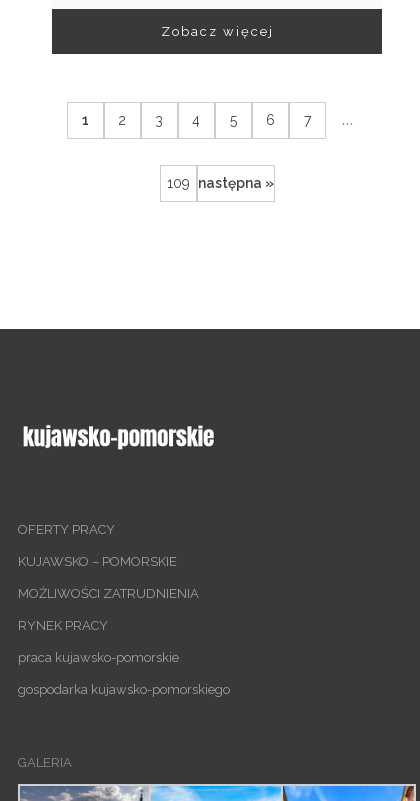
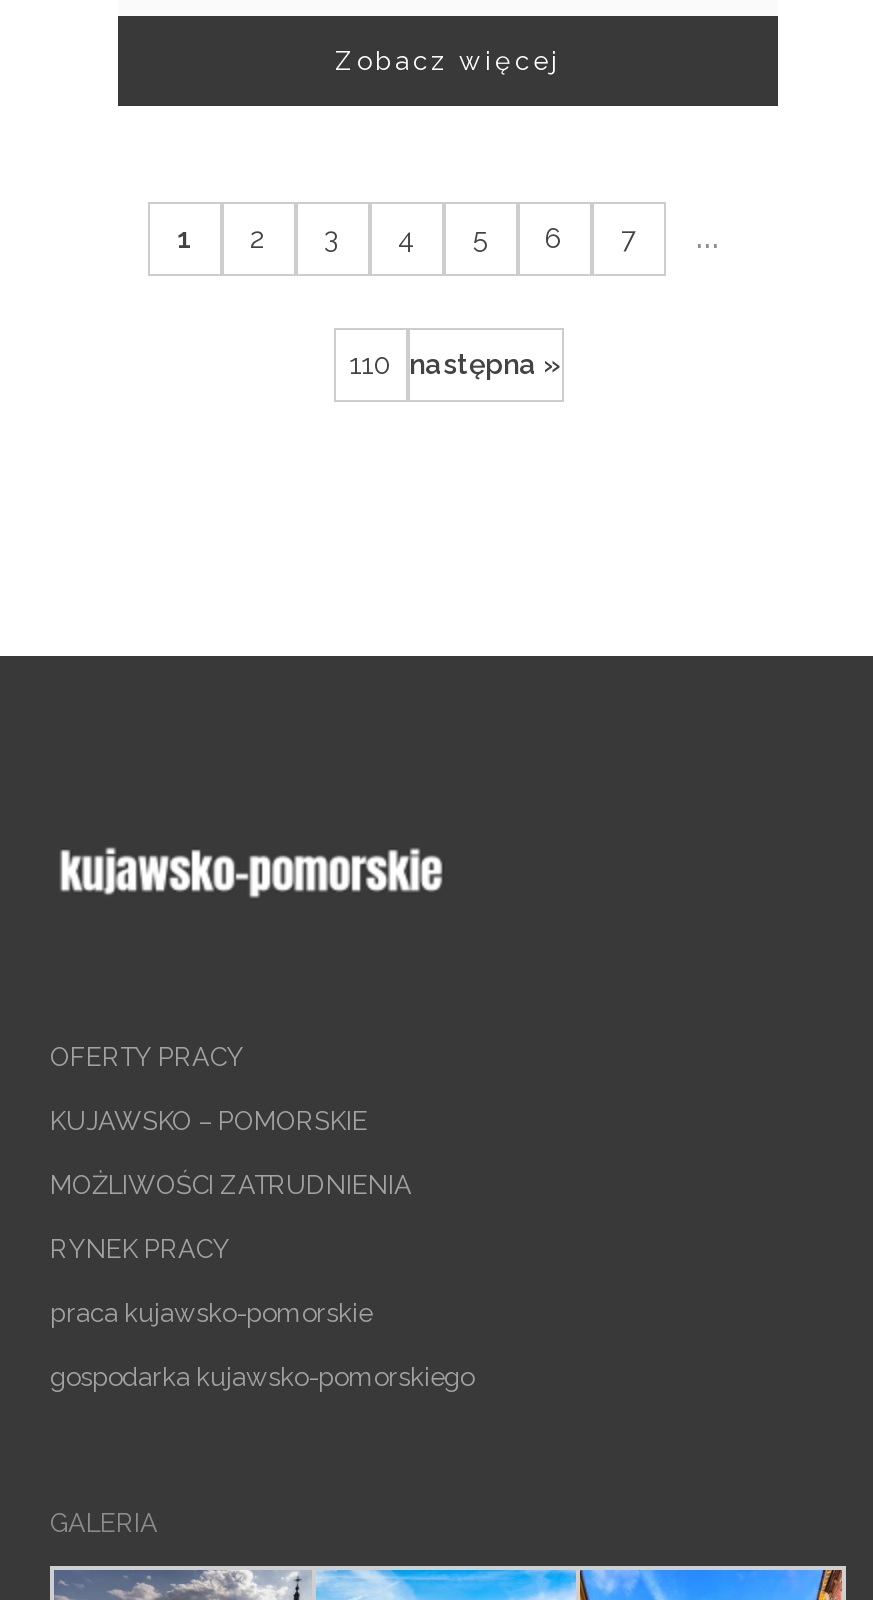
[166,175,273,191] 109 następna » -> [349,348,561,380] 110 następna »

